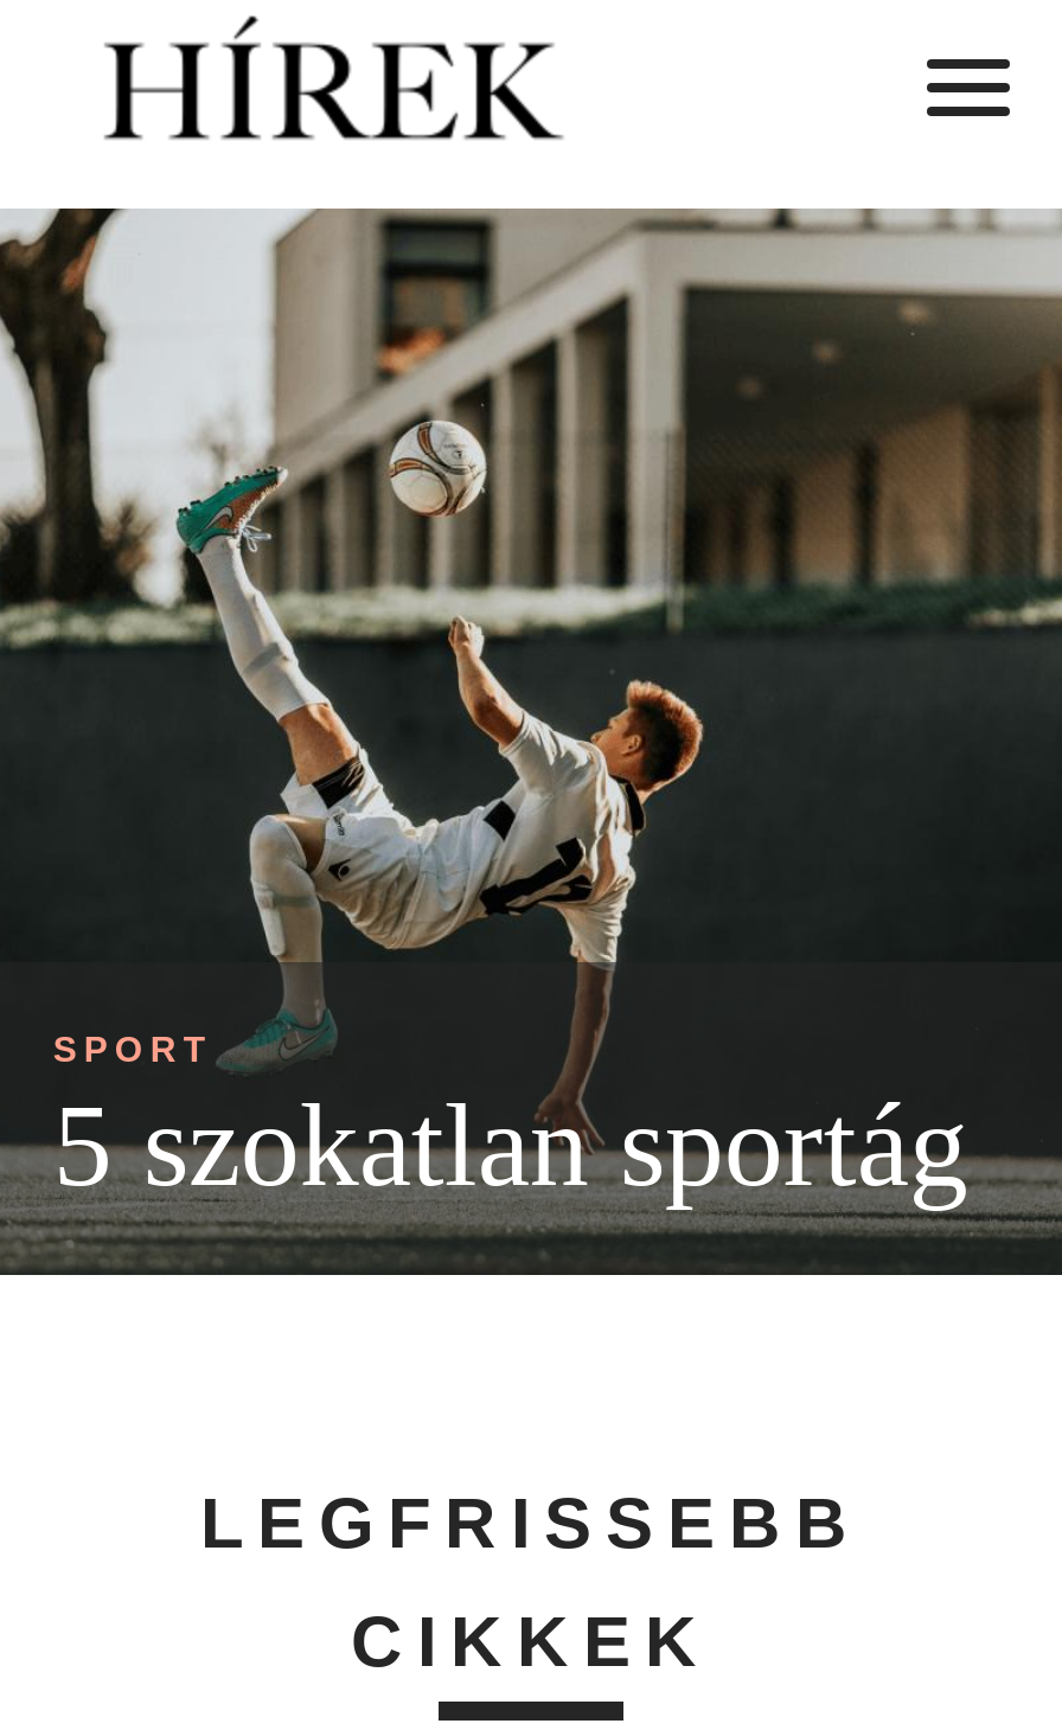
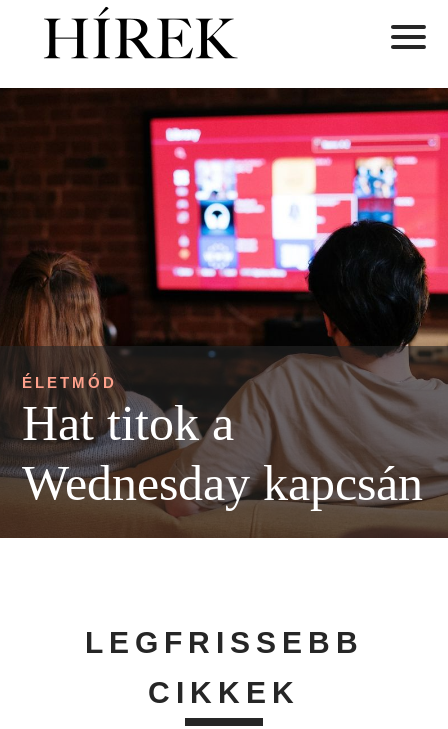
[7,206,1055,1275] [image] | SPORT | 5 szokatlan sportág -> [3,87,445,538] [image] | ÉLETMÓD | Hat titok a | Wednesday kapcsán

